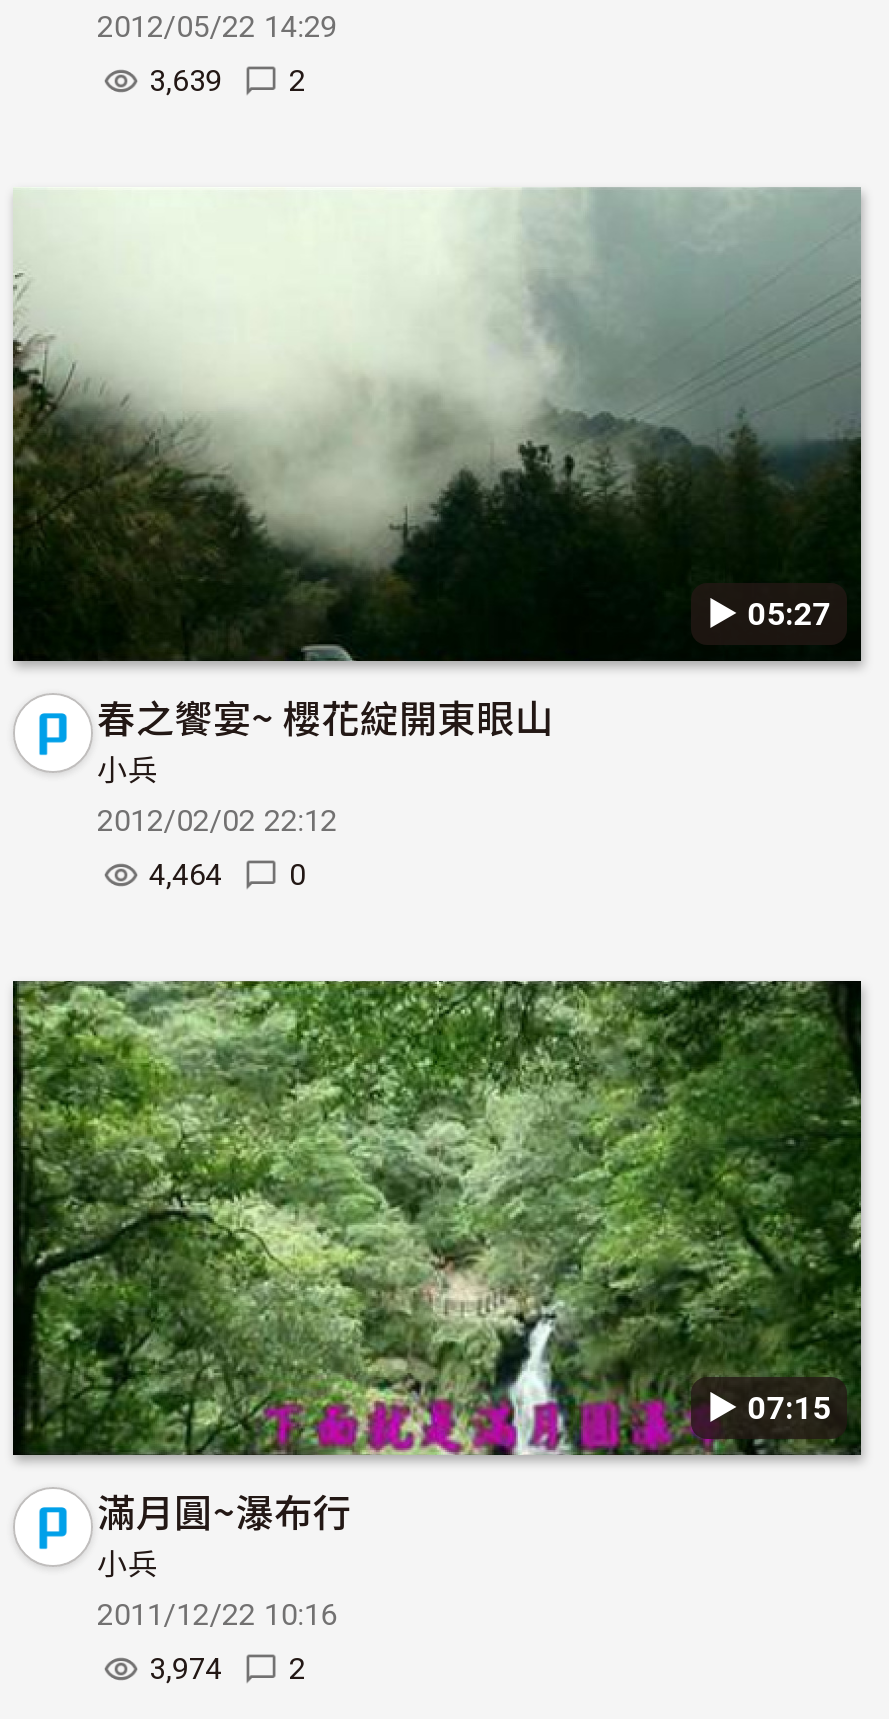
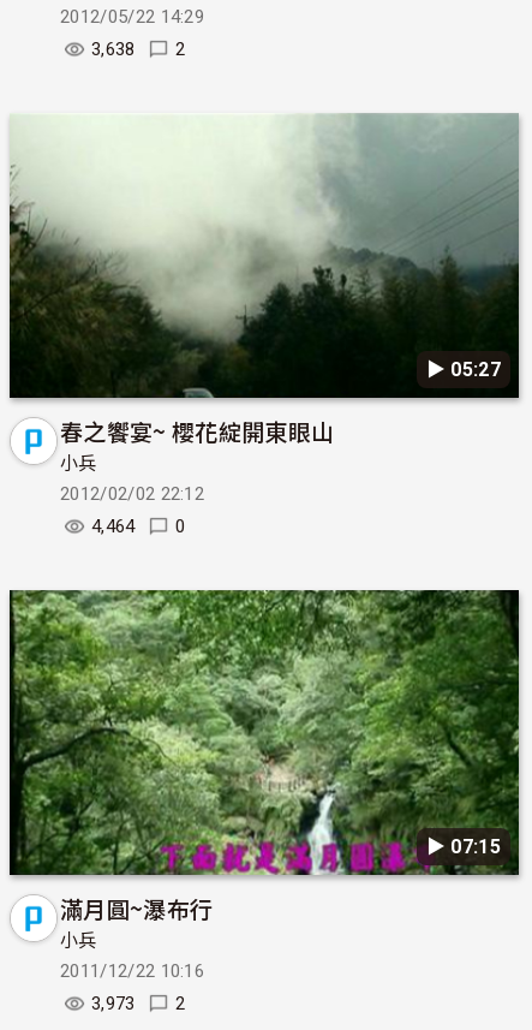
[149,64,306,100] 3,639 2 -> [91,39,185,60] 3,638 2
[149,1650,306,1686] 3,974 2 -> [91,992,185,1014] 3,973 2

